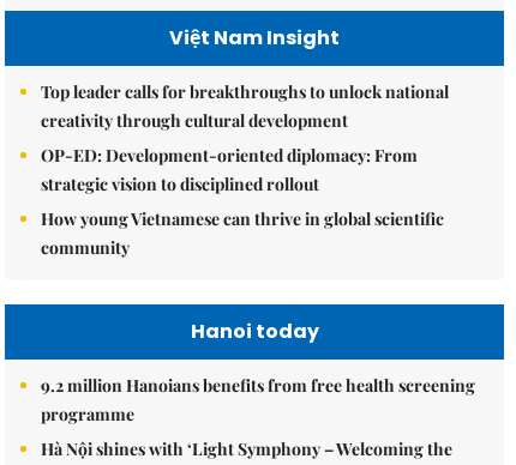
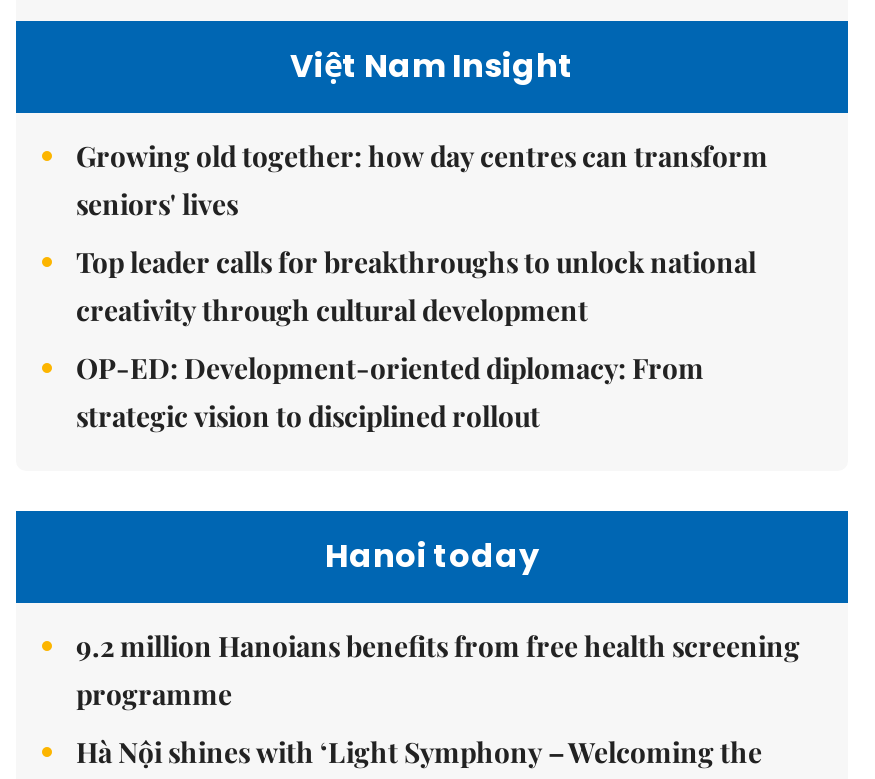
none -> [76,137,768,223] Growing old together: how day centres can transform | seniors' lives
moved [41,80,449,195] -> [76,243,756,435]: Top leader calls for breakthroughs to unlock national | creativity through cultural development | OP-ED: Development-oriented diplomacy: From | strategic vision to disciplined rollout
[41,207,444,259] How young Vietnamese can thrive in global scientific | community -> none

